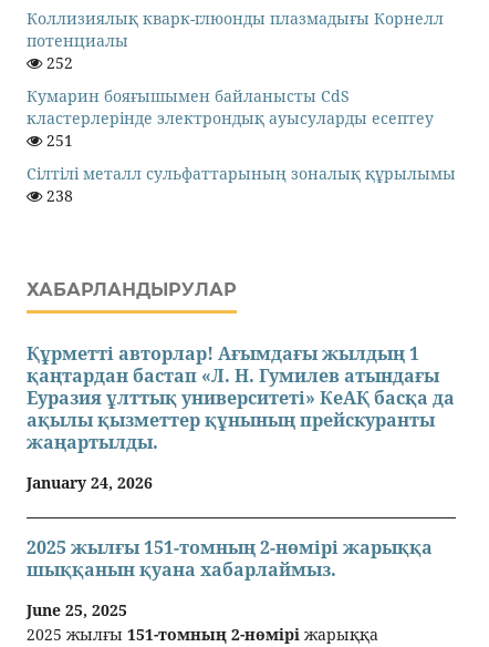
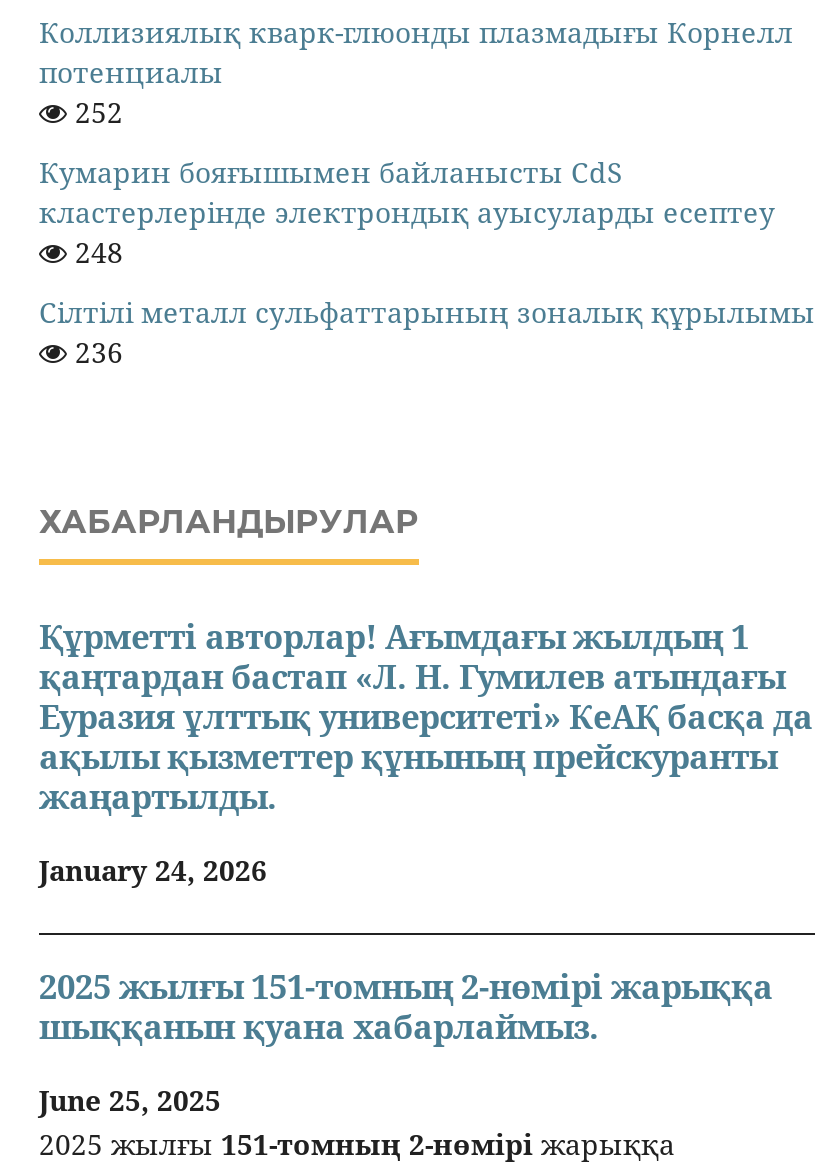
[42,130,73,151] 251 -> [67,233,123,271] 248
[42,185,73,206] 238 -> [67,333,123,371] 236

